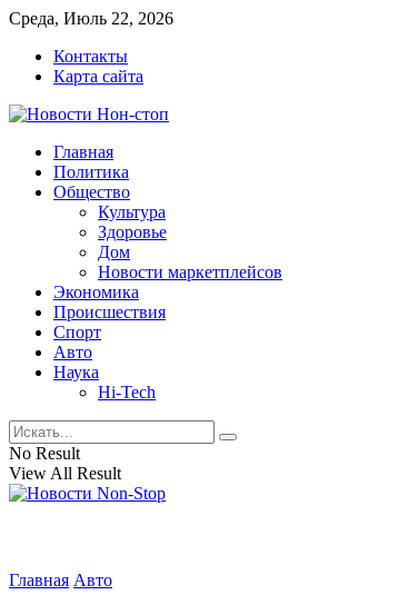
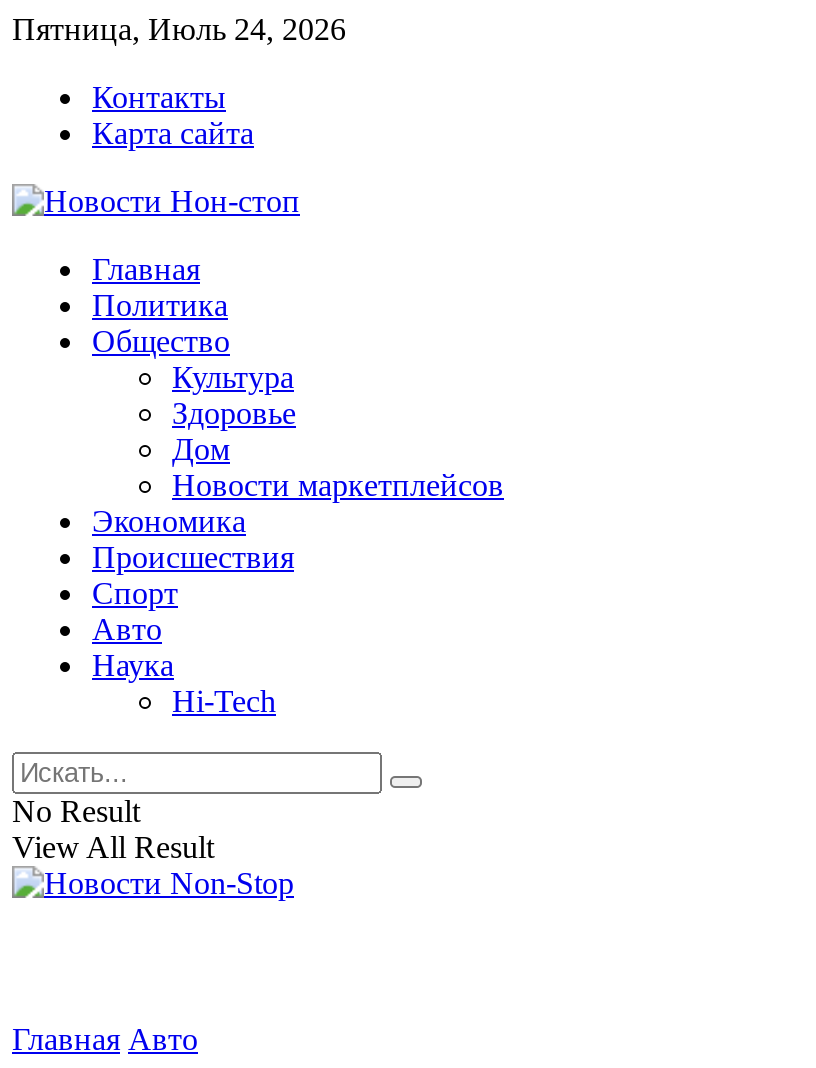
[9,9,173,28] Среда, Июль 22, 2026 -> [12,12,346,46] Пятница, Июль 24, 2026

